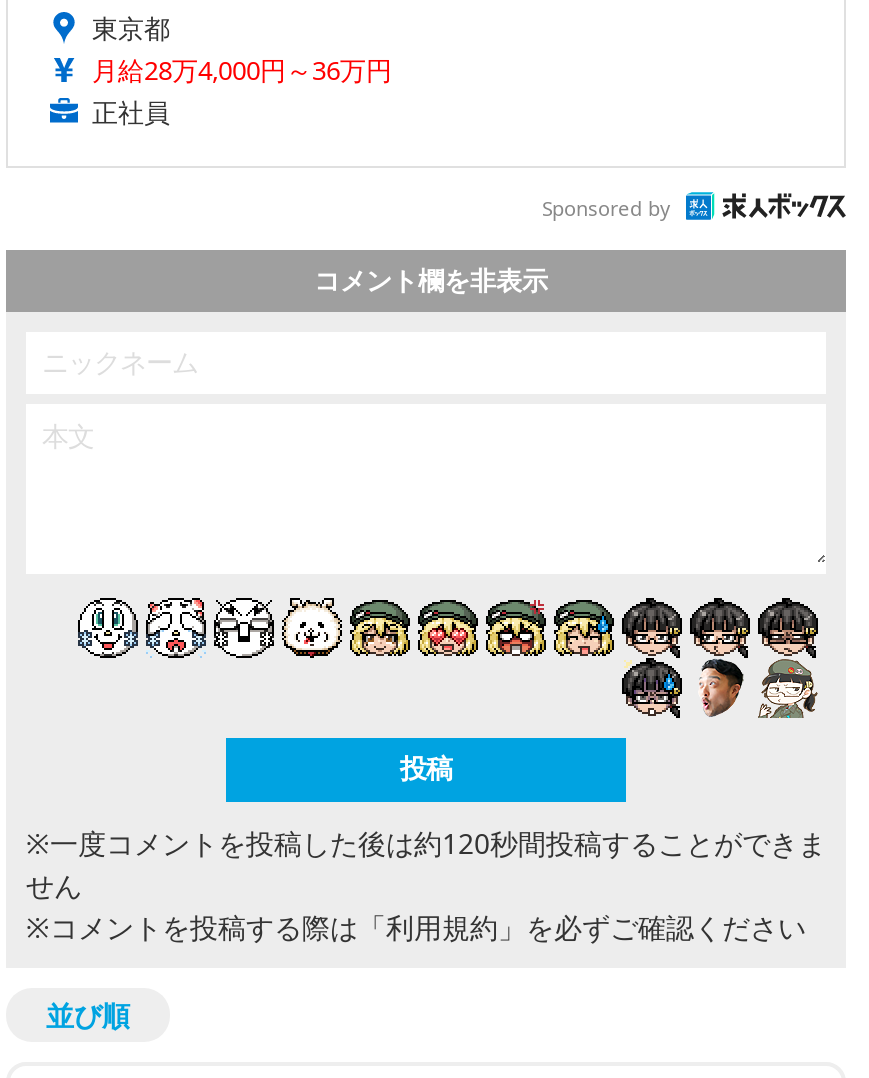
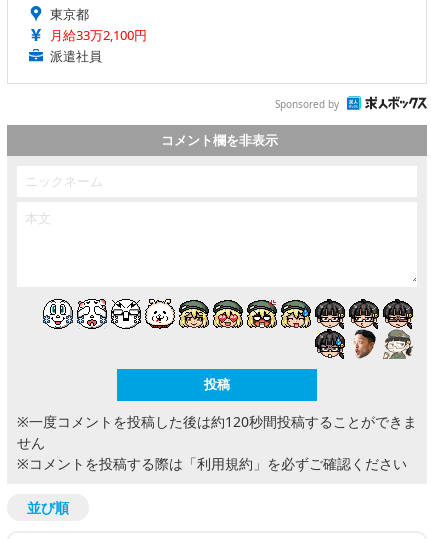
[92,52,392,130] 月給28万4,000円～36万円 | 正社員 -> [50,26,147,65] 月給33万2,100円 | 派遣社員

